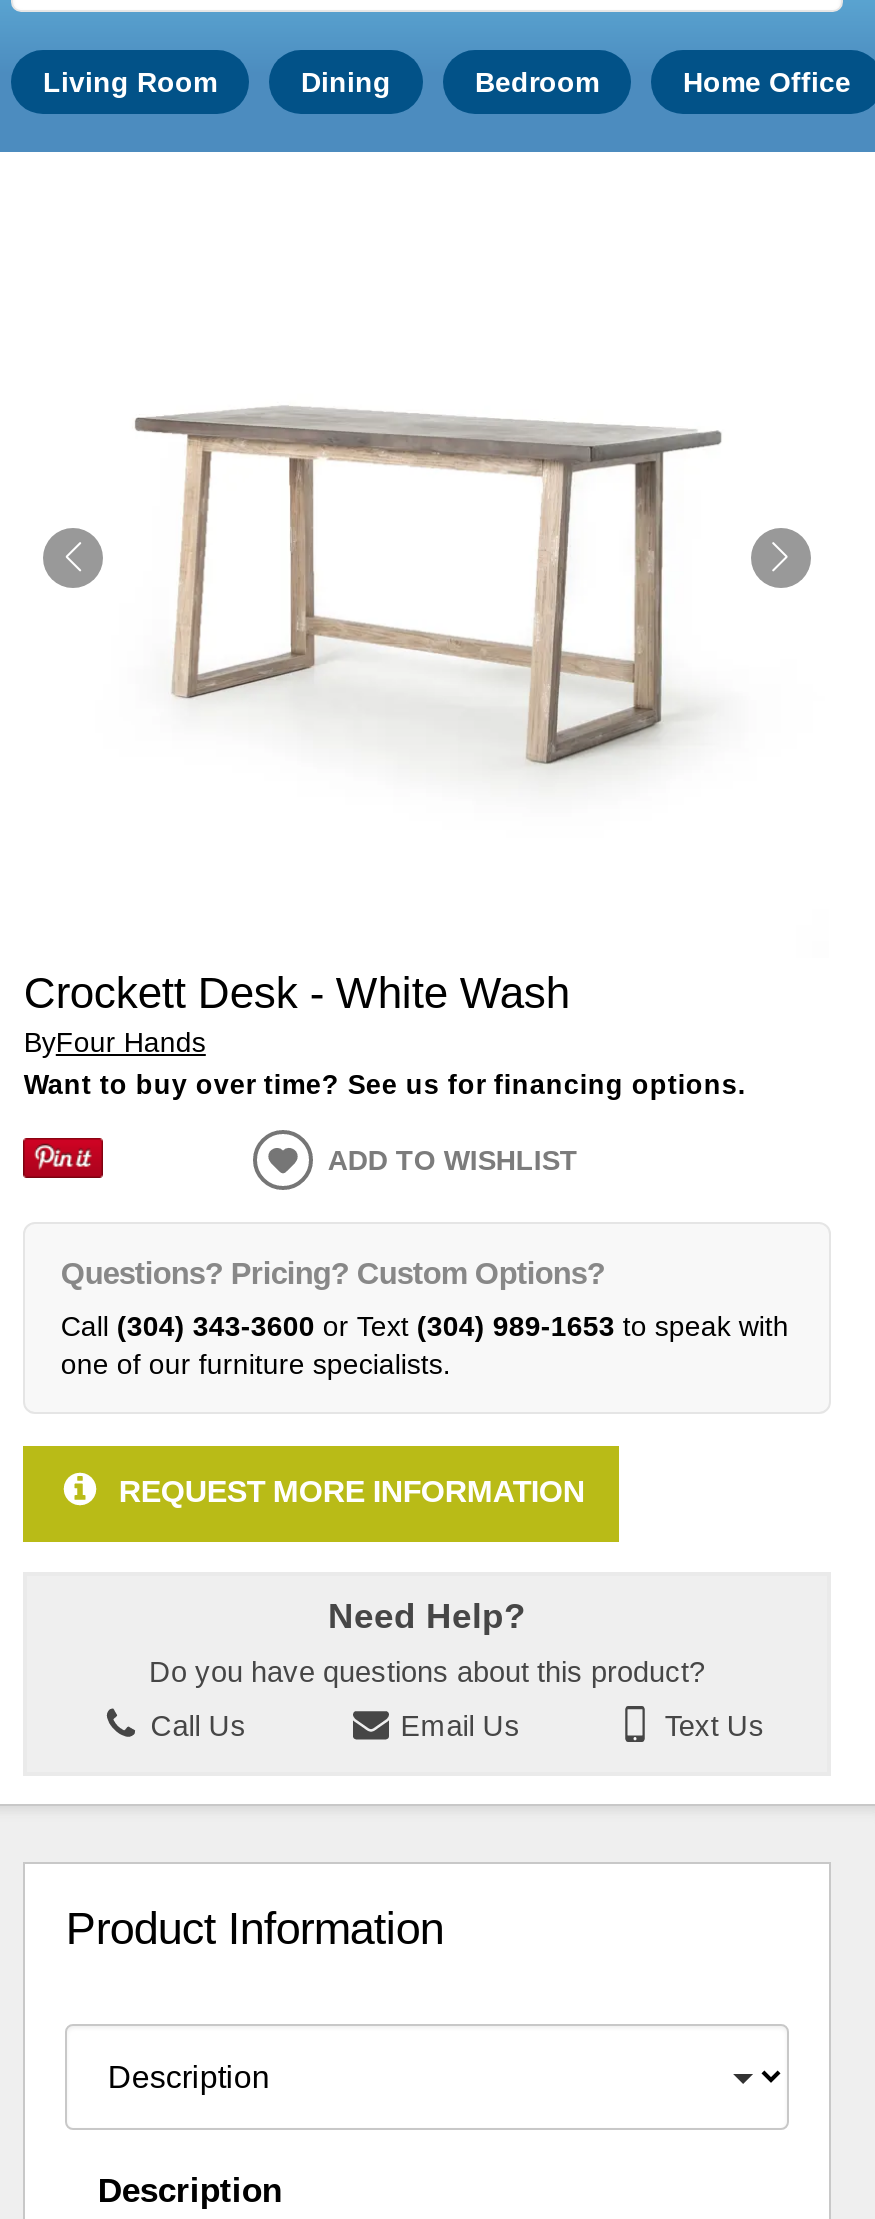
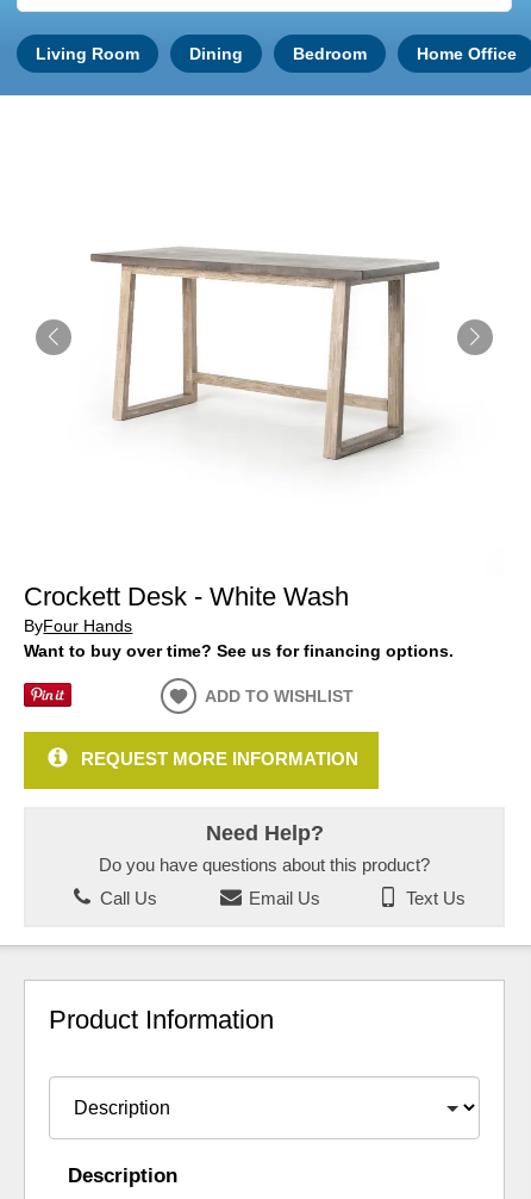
[61,1256,789,1381] Questions? Pricing? Custom Options? | Call (304) 343-3600 or Text (304) 989-1653 to speak with | one of our furniture specialists. -> none

